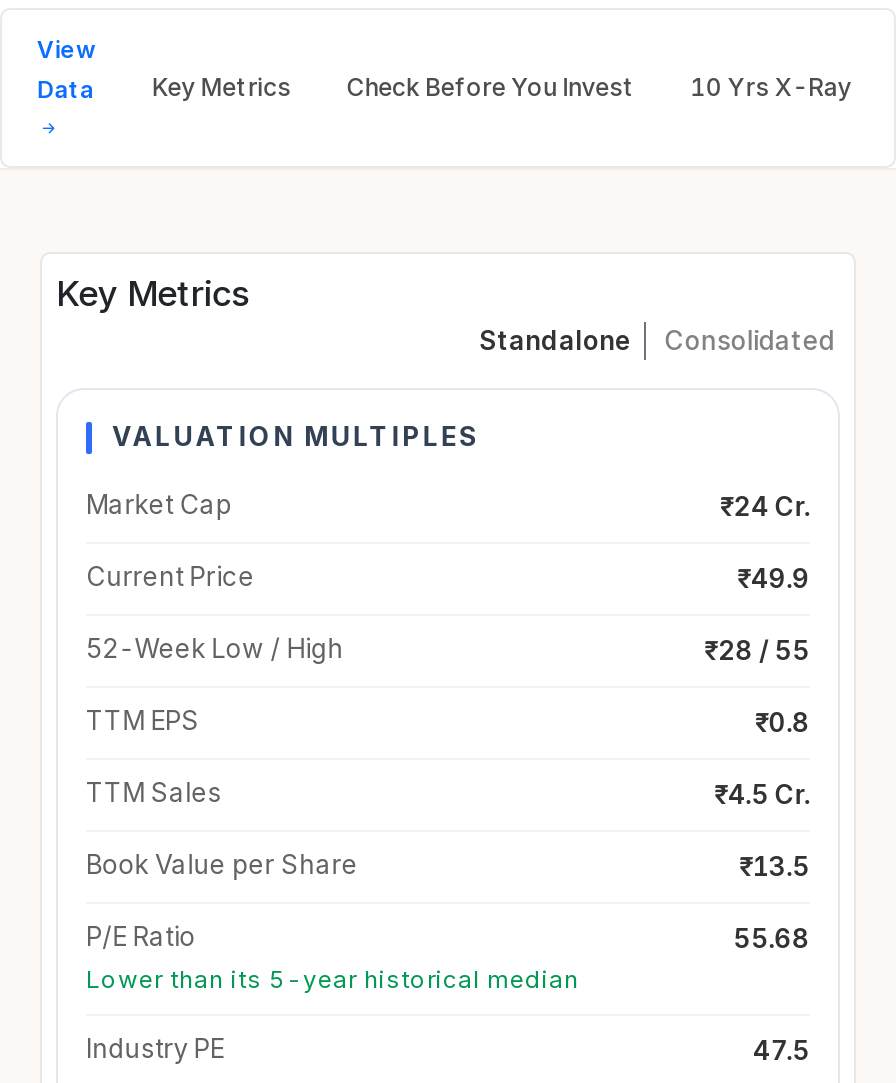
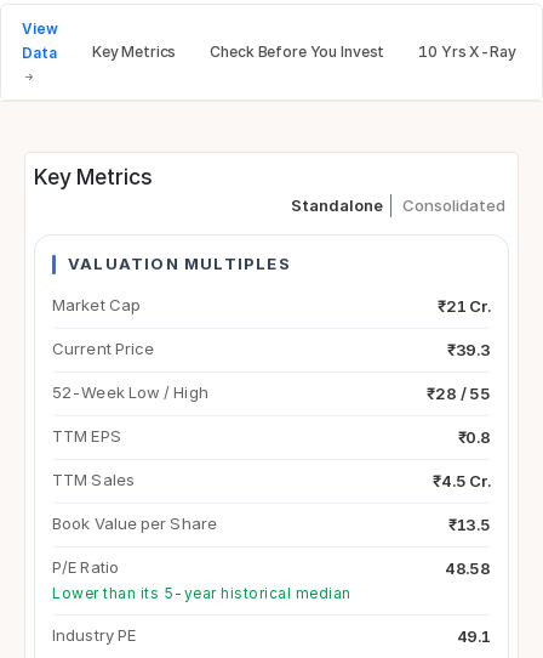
[720,490,810,522] ₹24 Cr. -> [437,296,491,316] ₹21 Cr.
[737,562,810,594] ₹49.9 -> [447,340,491,359] ₹39.3
[733,922,810,954] 55.68 -> [444,558,491,578] 48.58
[753,1034,810,1066] 47.5 -> [456,626,491,646] 49.1

